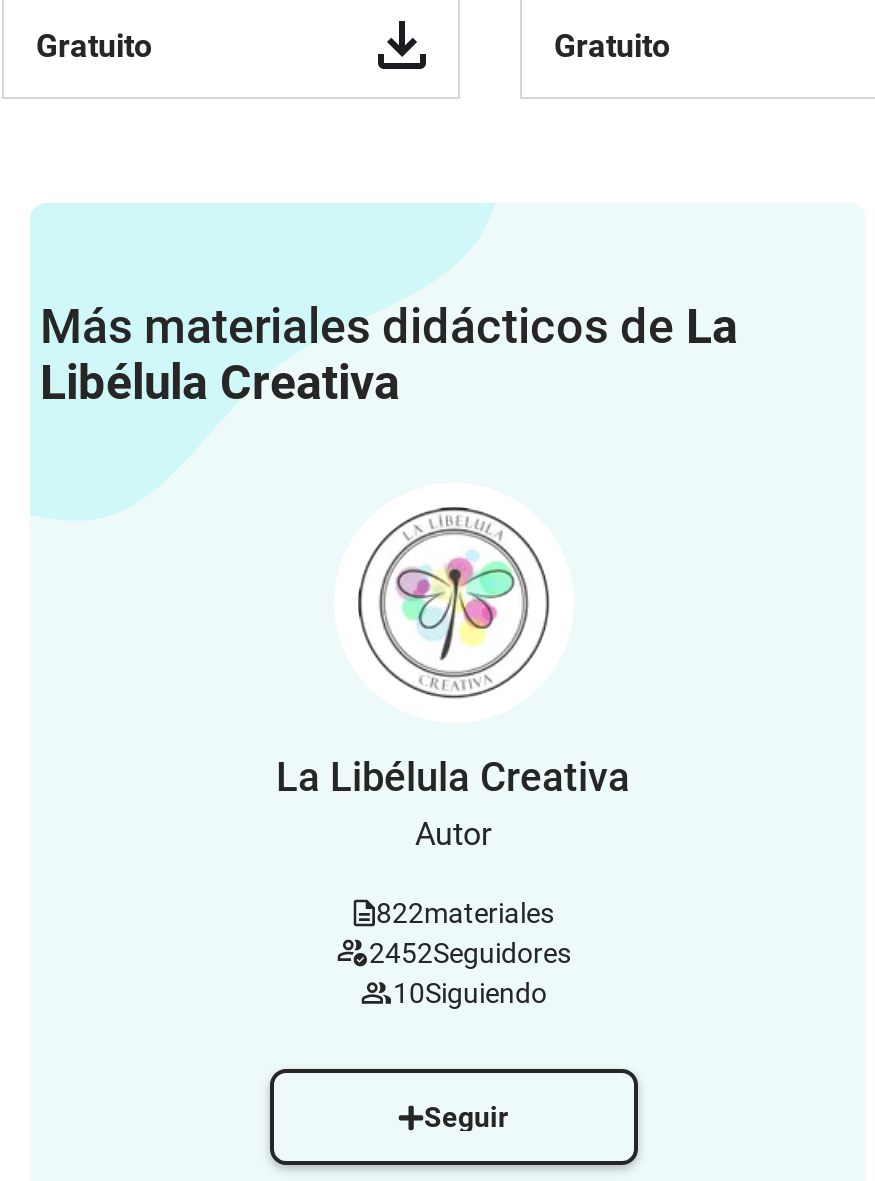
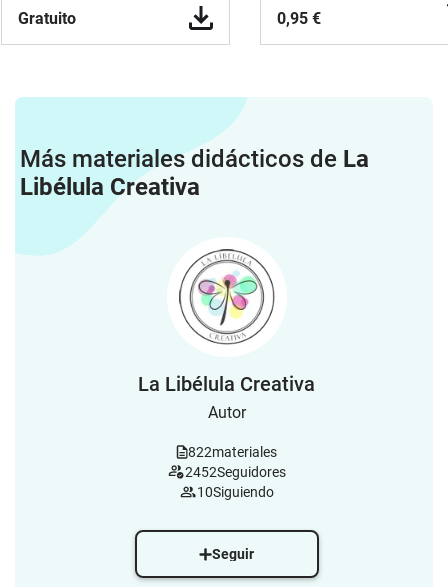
[554,27,670,65] Gratuito -> [277,9,321,28] 0,95 €

